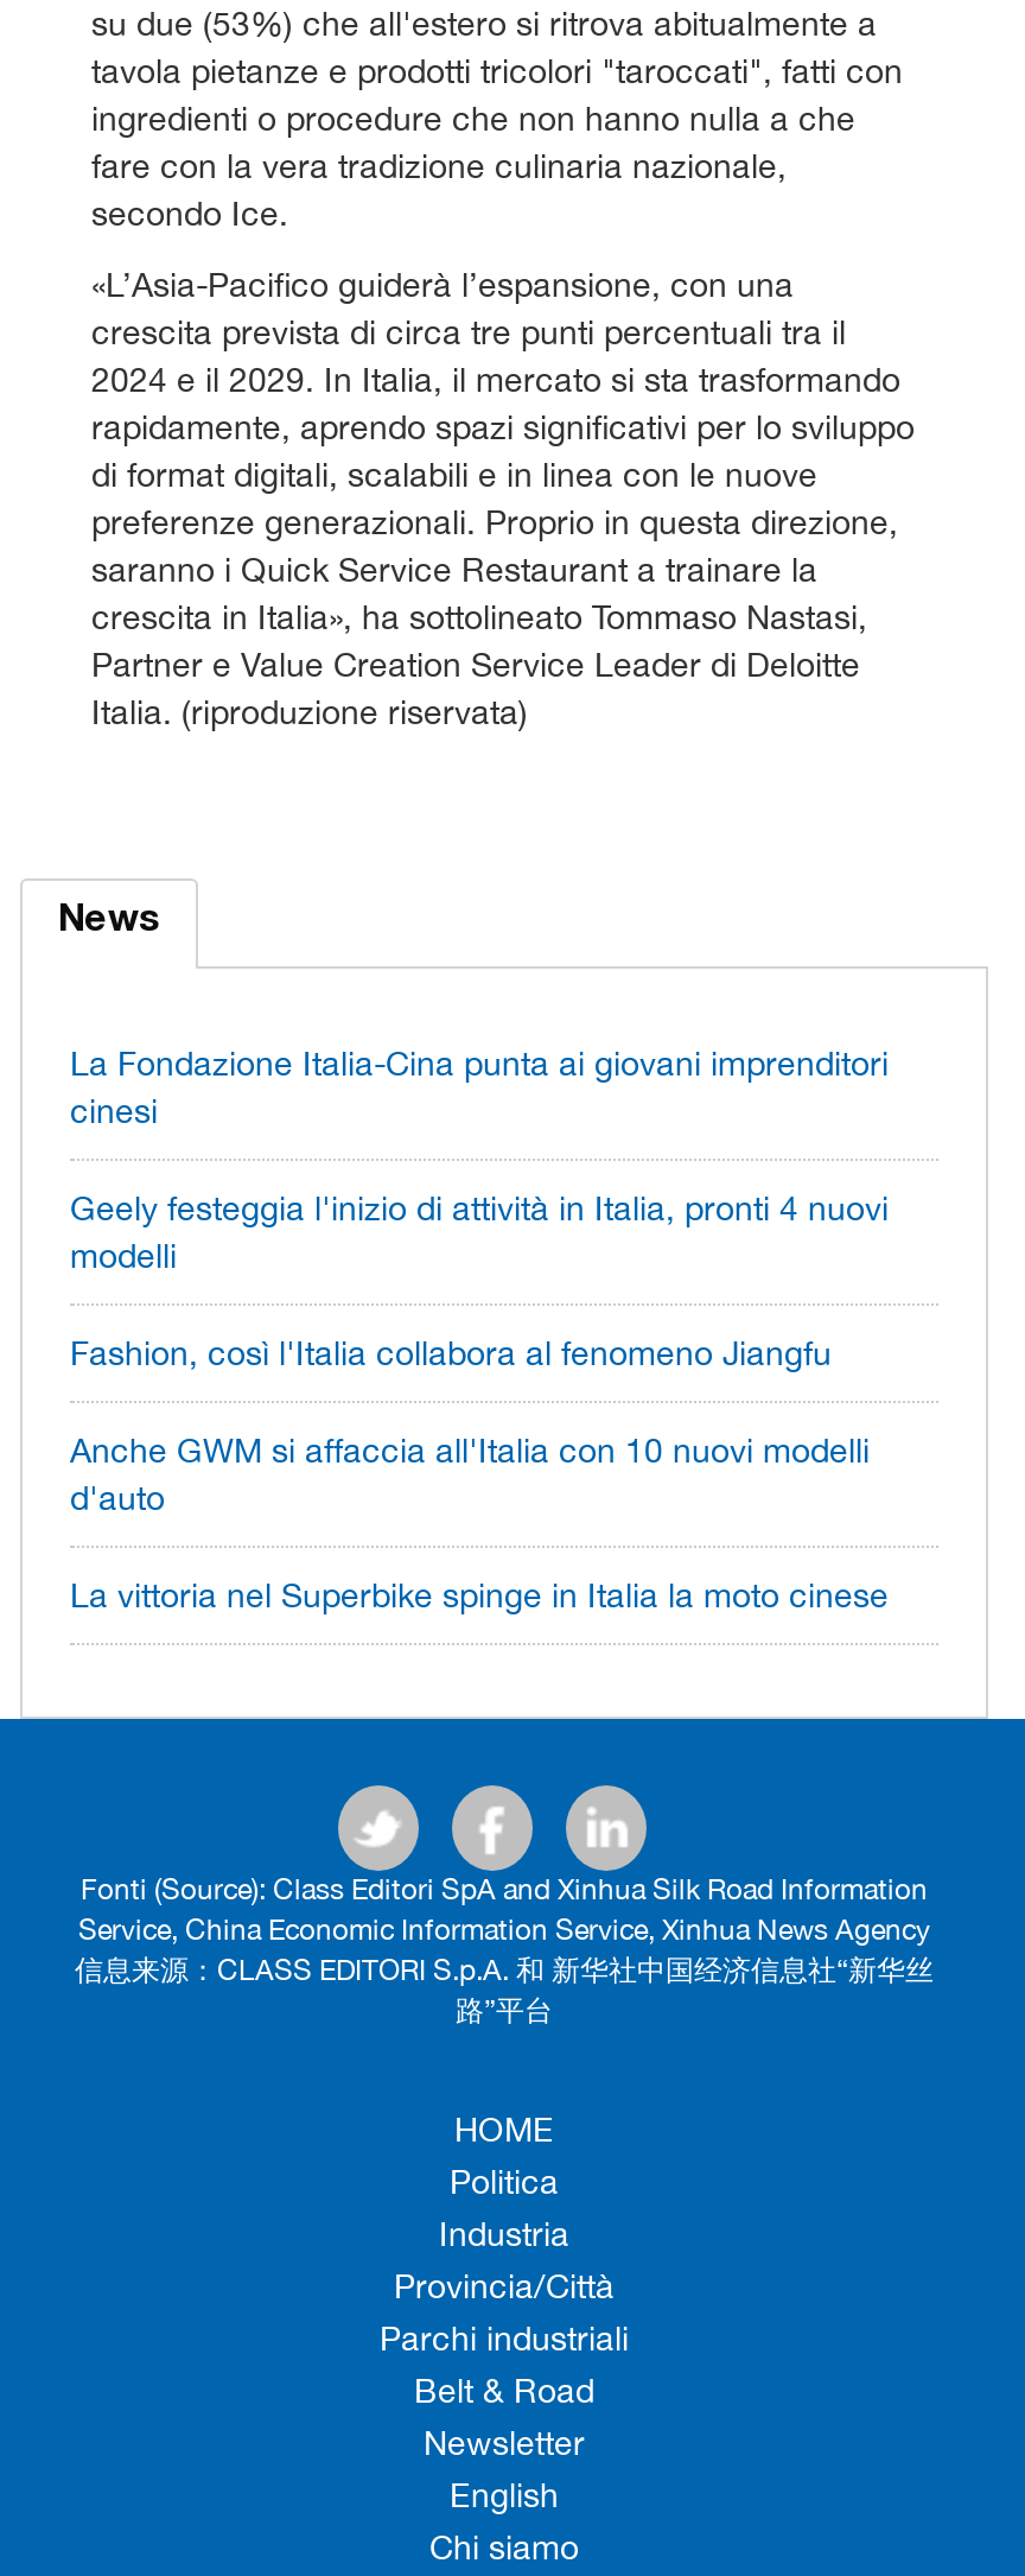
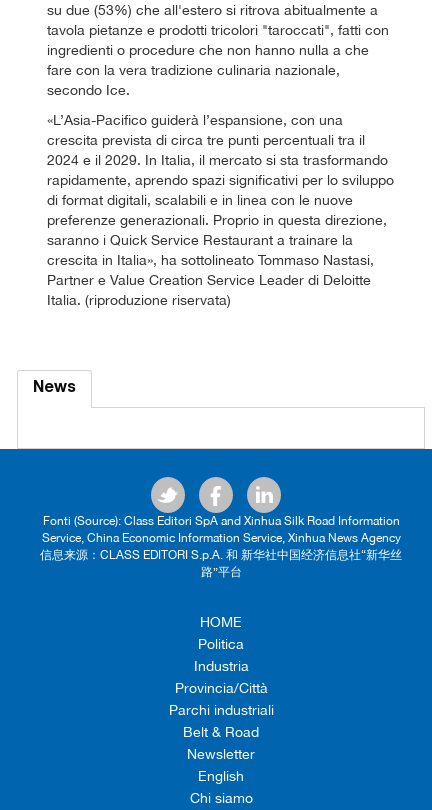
[70,1046,889,1615] La Fondazione Italia-Cina punta ai giovani imprenditori | cinesi | Geely festeggia l'inizio di attività in Italia, pronti 4 nuovi | modelli | Fashion, così l'Italia collabora al fenomeno Jiangfu | Anche GWM si affaccia all'Italia con 10 nuovi modelli | d'auto | La vittoria nel Superbike spinge in Italia la moto cinese -> none

